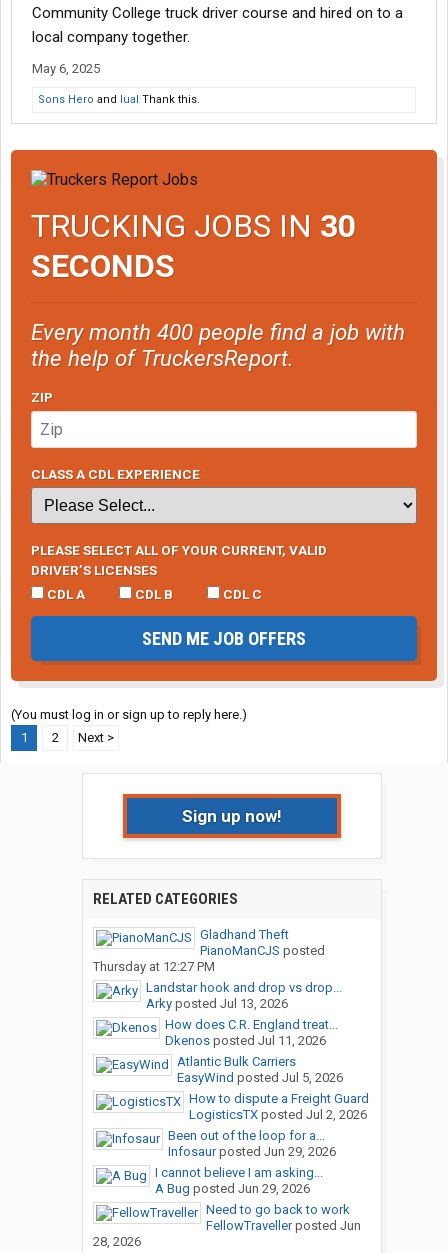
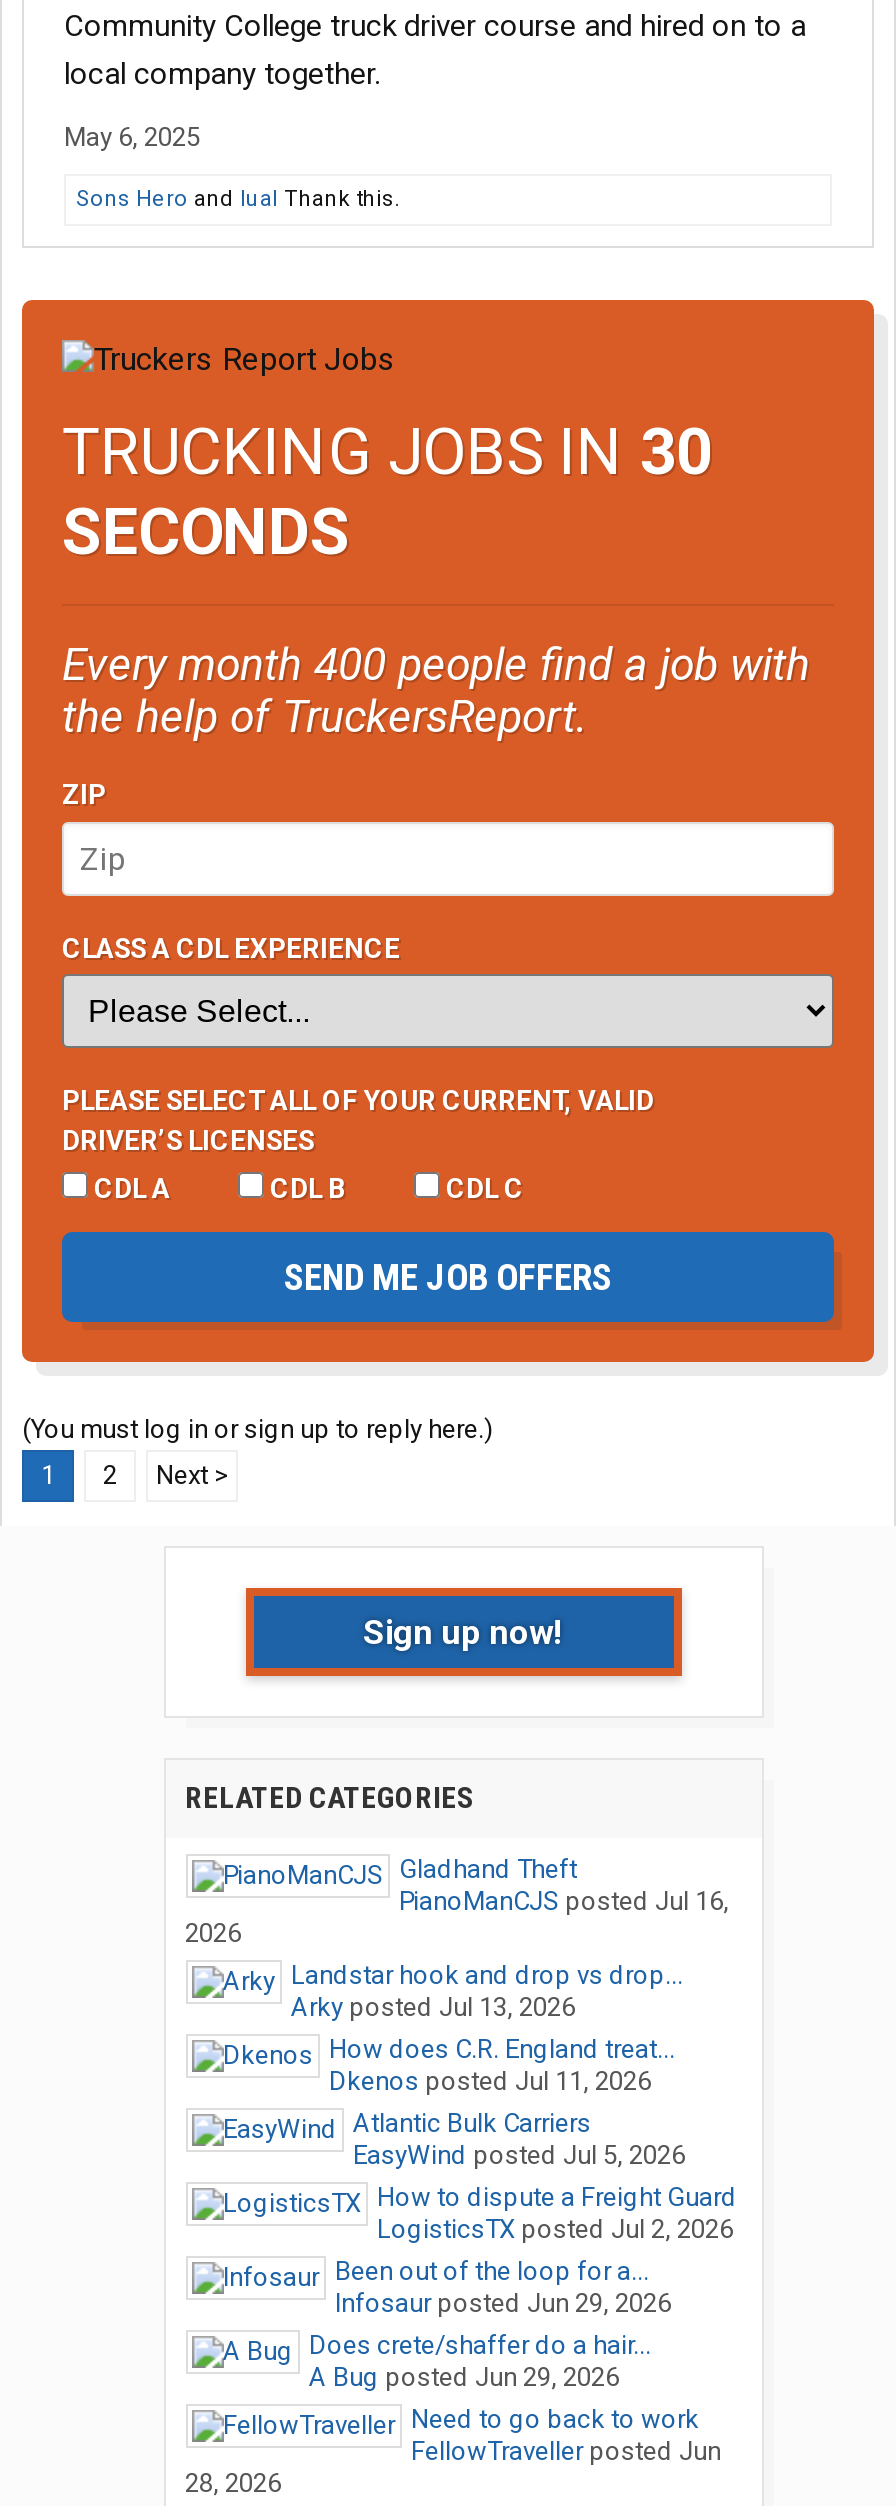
[92,943,324,974] PianoManCJS posted | Thursday at 12:27 PM -> [185,1886,729,1948] PianoManCJS posted Jul 16, | 2026
[154,1165,322,1180] I cannot believe I am asking... -> [309,2330,651,2360] Does crete/shaffer do a hair...

